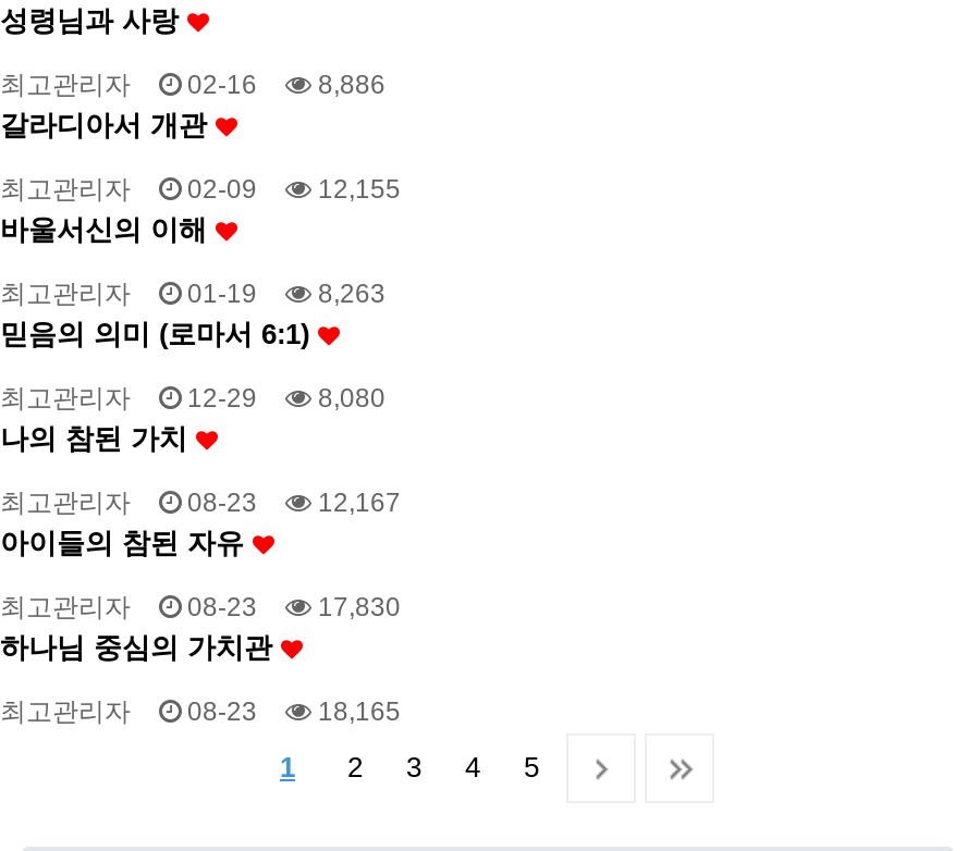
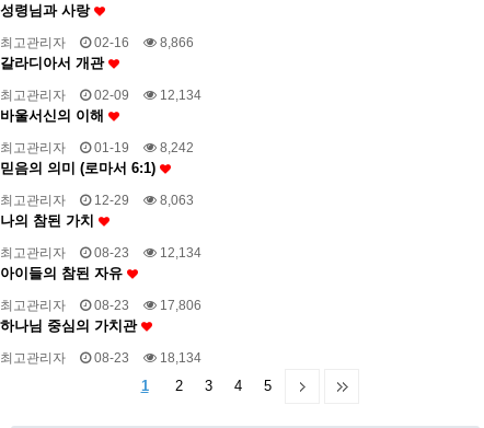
[0,70,385,100] 최고관리자 02-16 8,886 -> [0,35,194,50] 최고관리자 02-16 8,866
[0,174,401,205] 최고관리자 02-09 12,155 -> [0,88,201,103] 최고관리자 02-09 12,134
[0,279,385,309] 최고관리자 01-19 8,263 -> [0,140,194,155] 최고관리자 01-19 8,242
[0,383,385,414] 최고관리자 12-29 8,080 -> [0,193,194,208] 최고관리자 12-29 8,063
[0,488,401,518] 최고관리자 08-23 12,167 -> [0,245,201,261] 최고관리자 08-23 12,134
[0,592,401,622] 최고관리자 08-23 17,830 -> [0,298,201,313] 최고관리자 08-23 17,806
[0,696,401,727] 최고관리자 08-23 18,165 -> [0,350,201,366] 최고관리자 08-23 18,134

